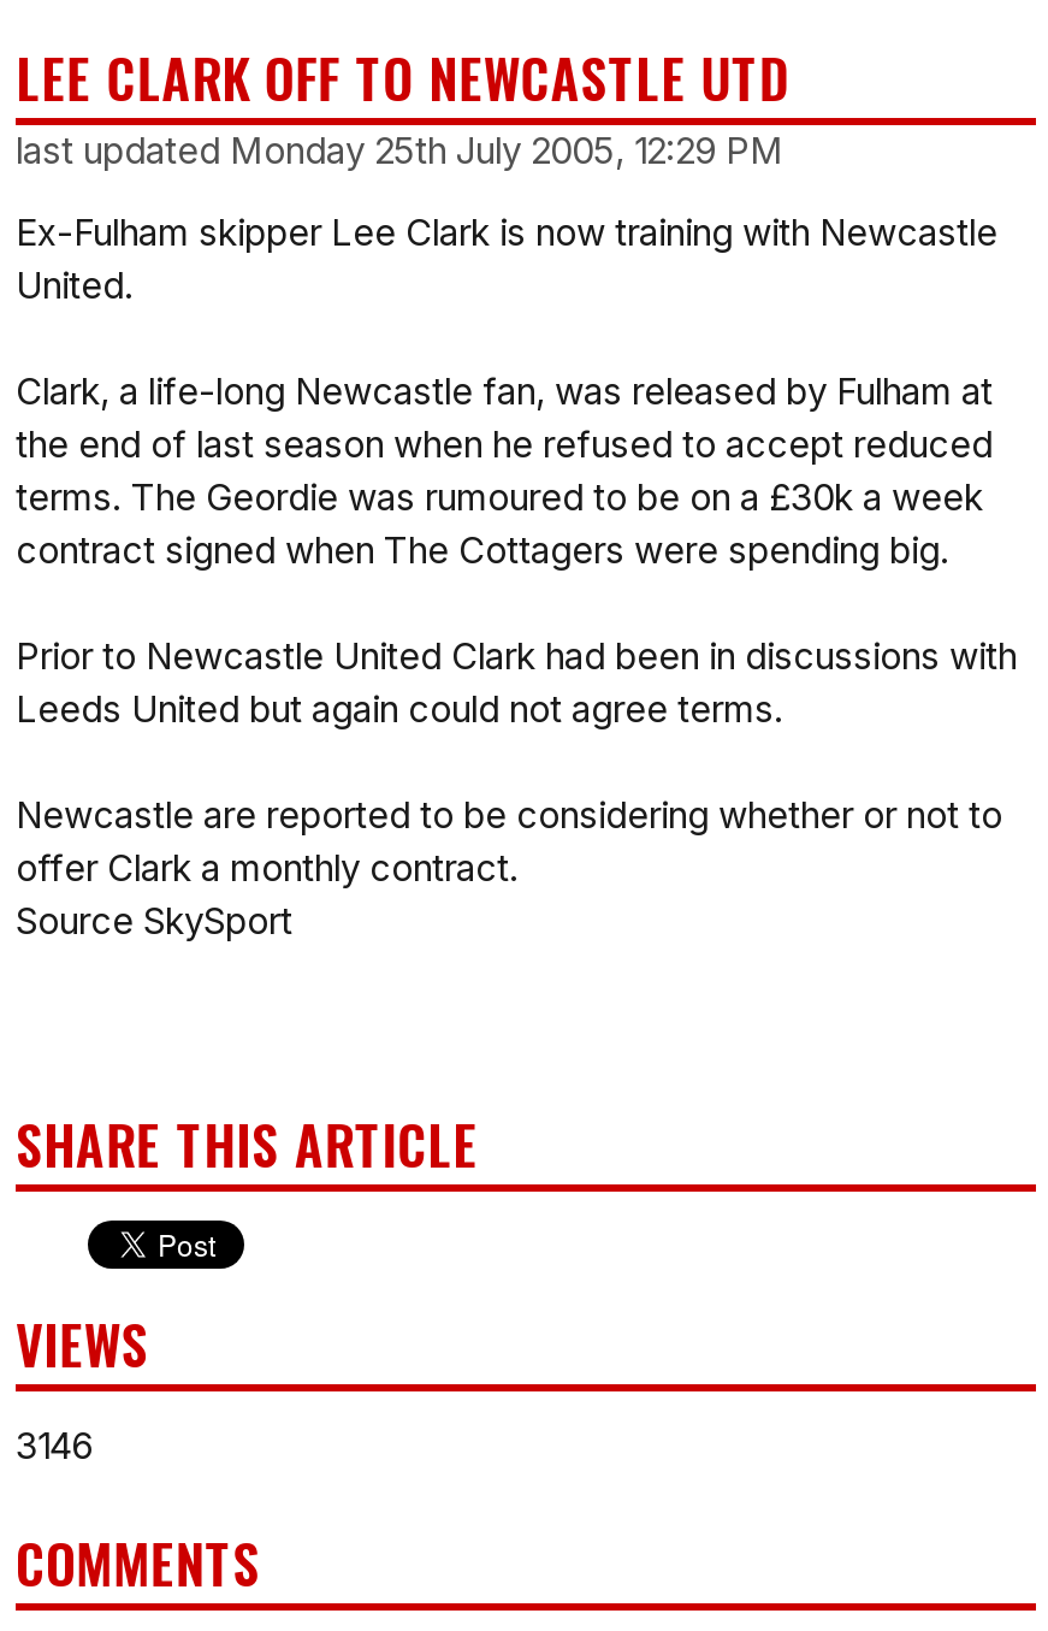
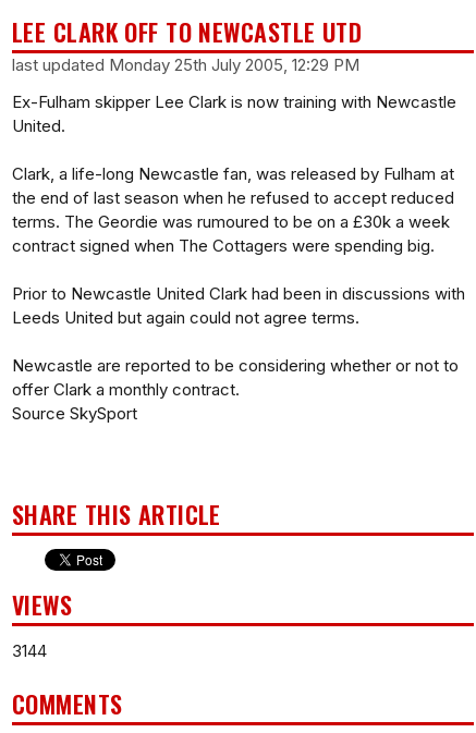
[16,1423,93,1469] 3146 -> [12,640,47,661] 3144

